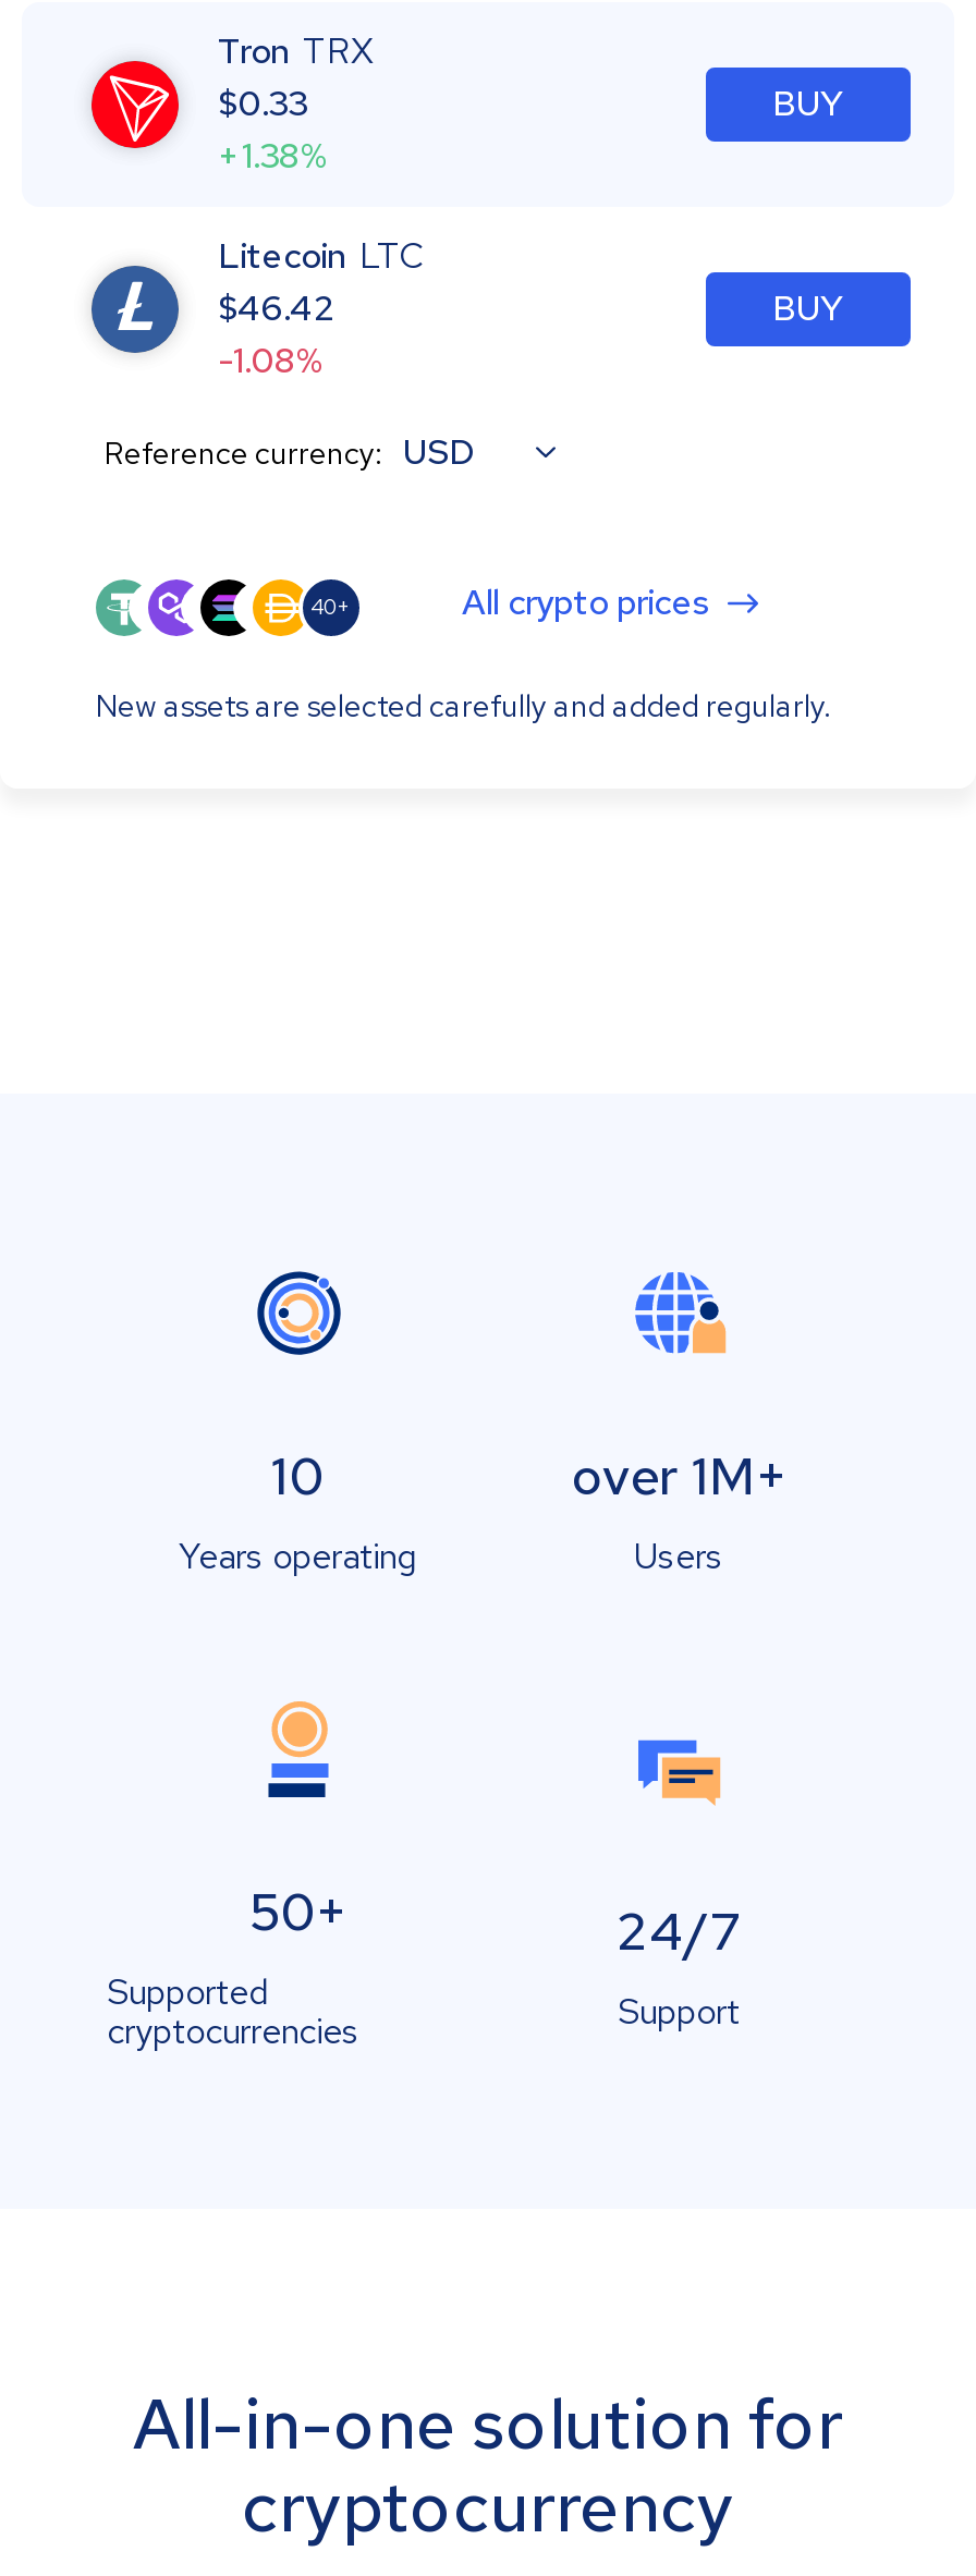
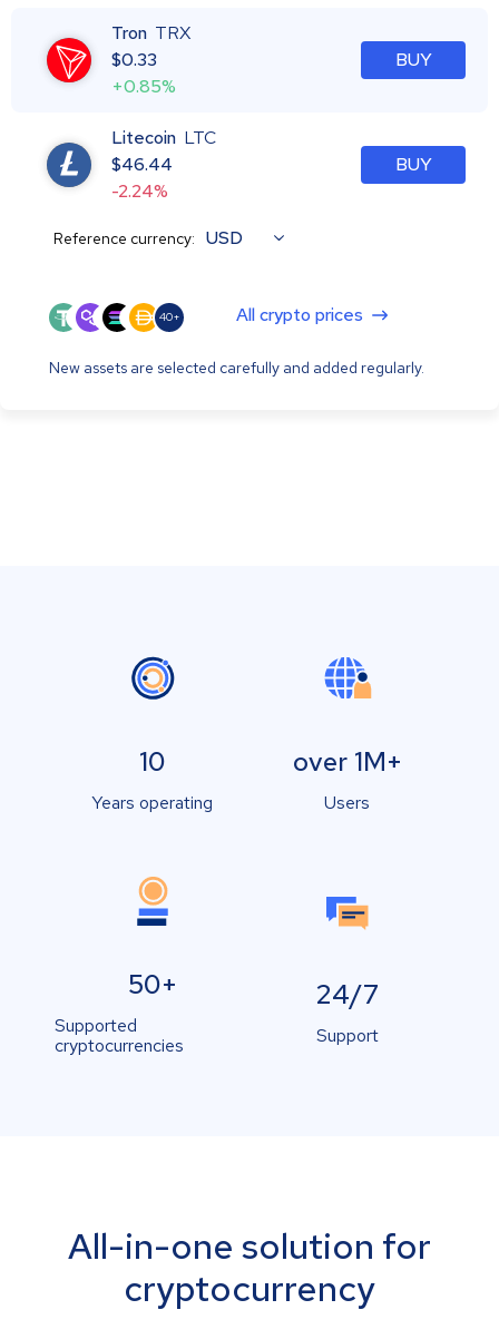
[218,132,329,178] +1.38% -> [111,74,176,98] +0.85%
[218,285,333,331] $46.42 -> [111,152,173,176] $46.44
[218,337,325,383] -1.08% -> [111,179,168,203] -2.24%

